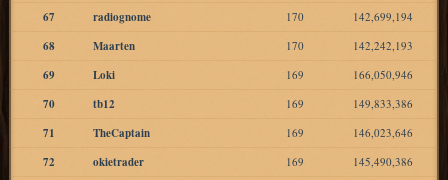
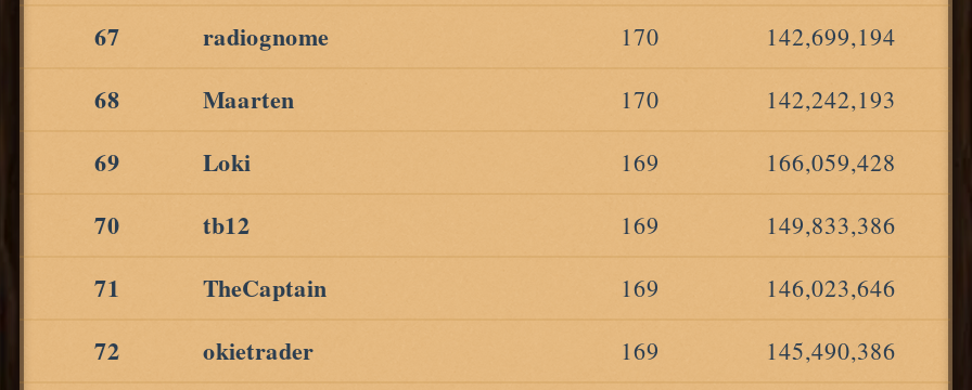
[353,67,413,82] 166,050,946 -> [766,145,896,177] 166,059,428

